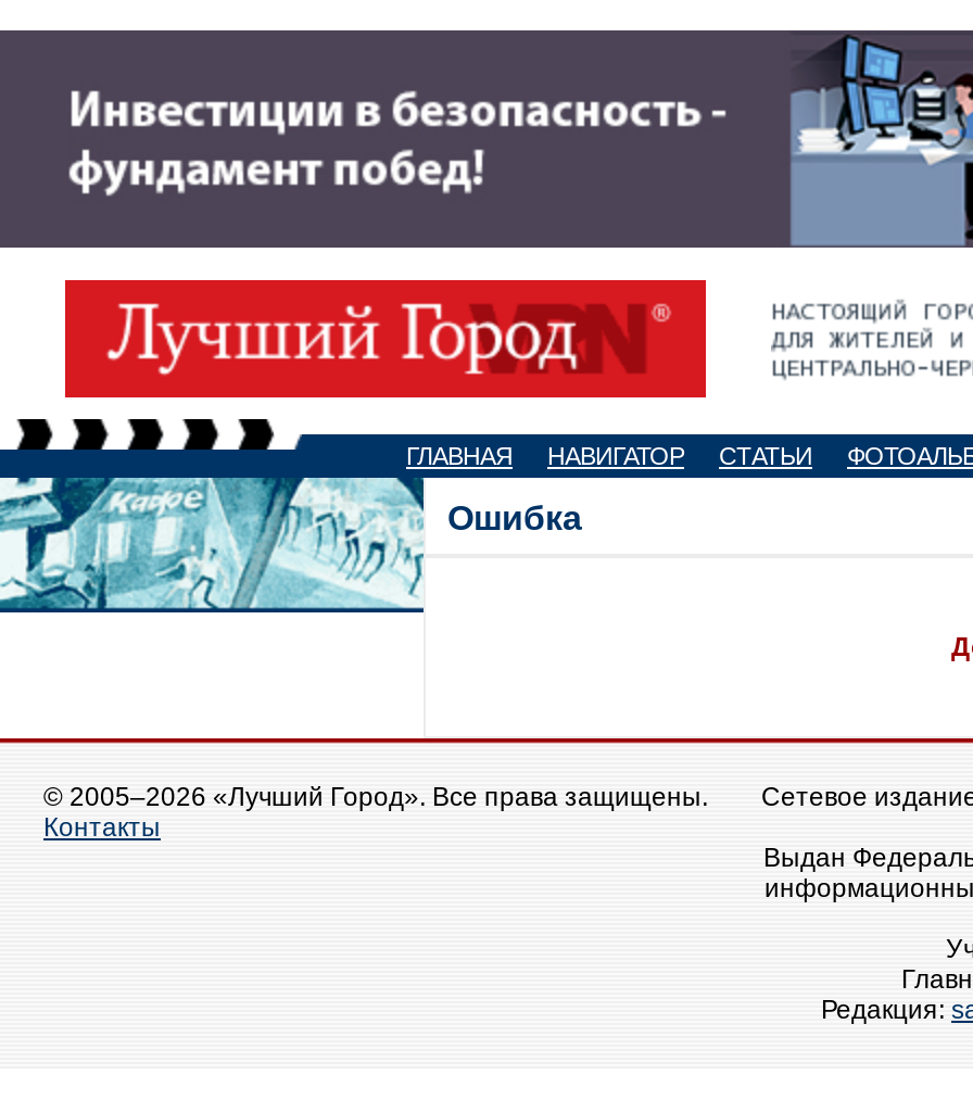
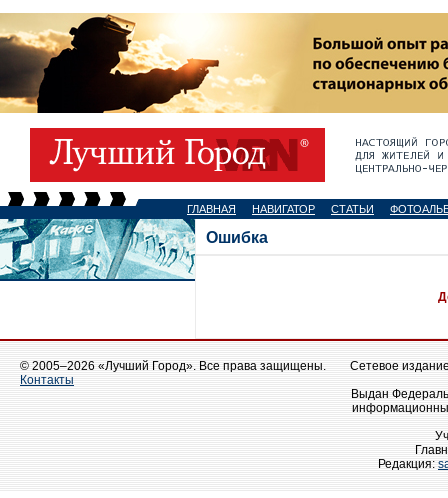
[7,28,966,250] [image] -> [3,12,445,114] [image]

